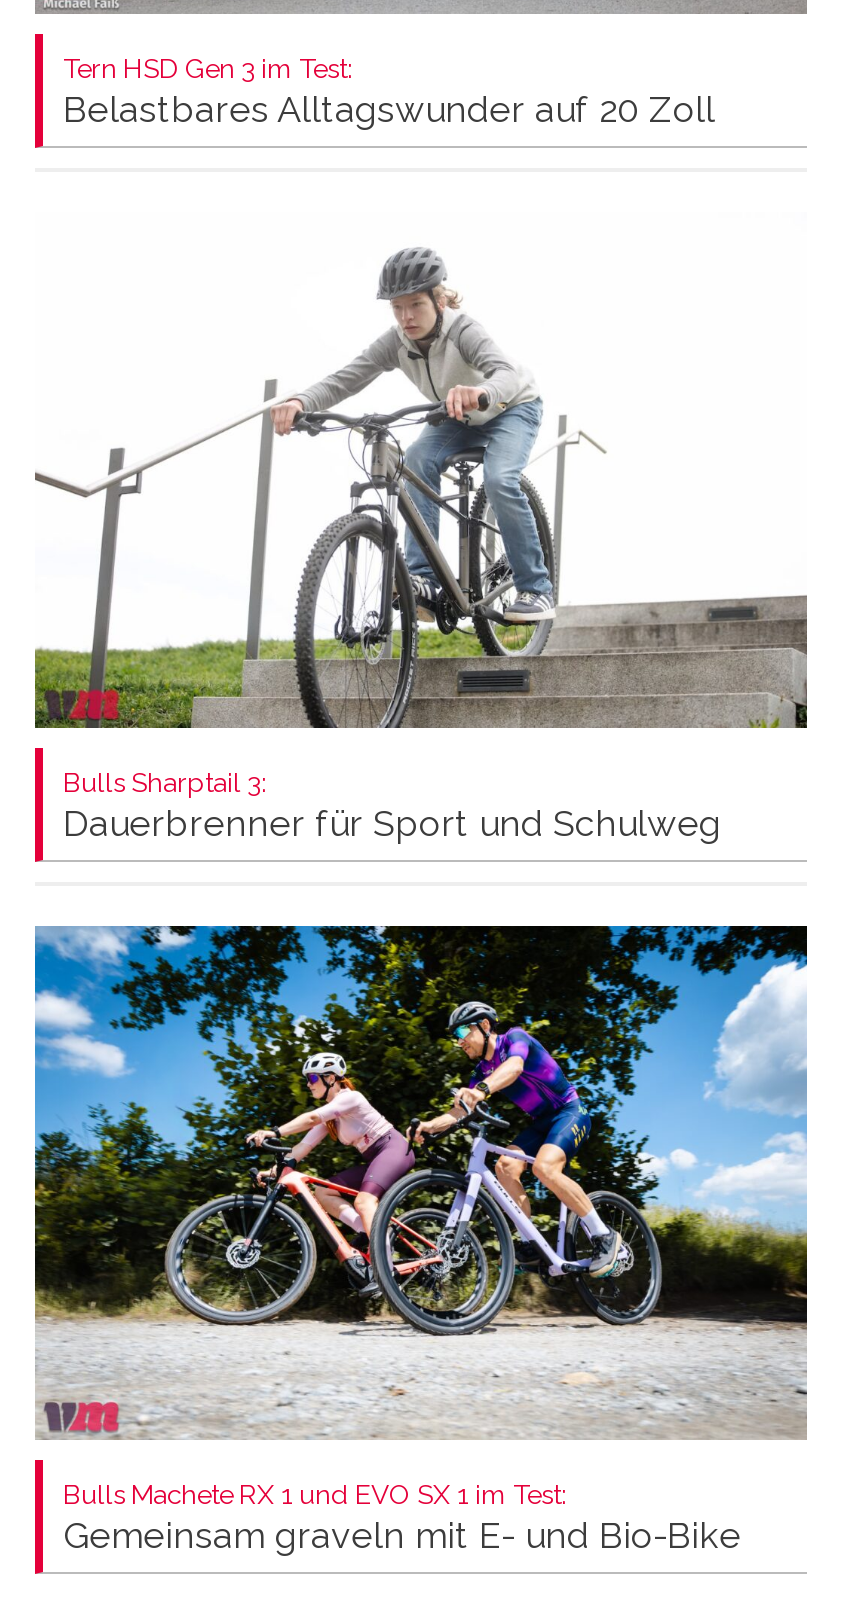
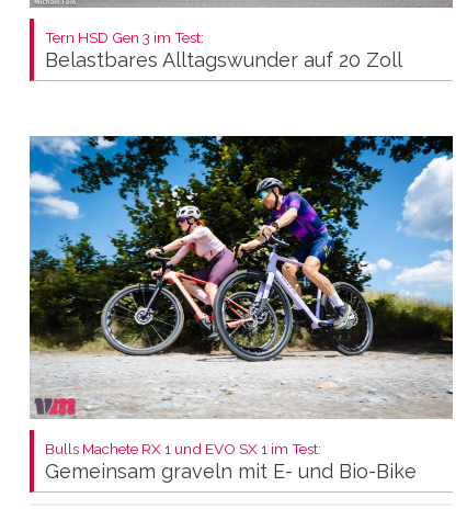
[35,248,809,844] [image] | Bulls Sharptail 3: | Dauerbrenner für Sport und Schulweg -> none

